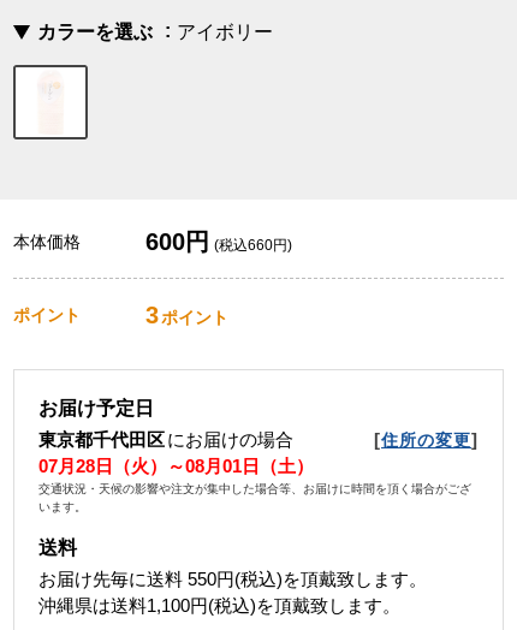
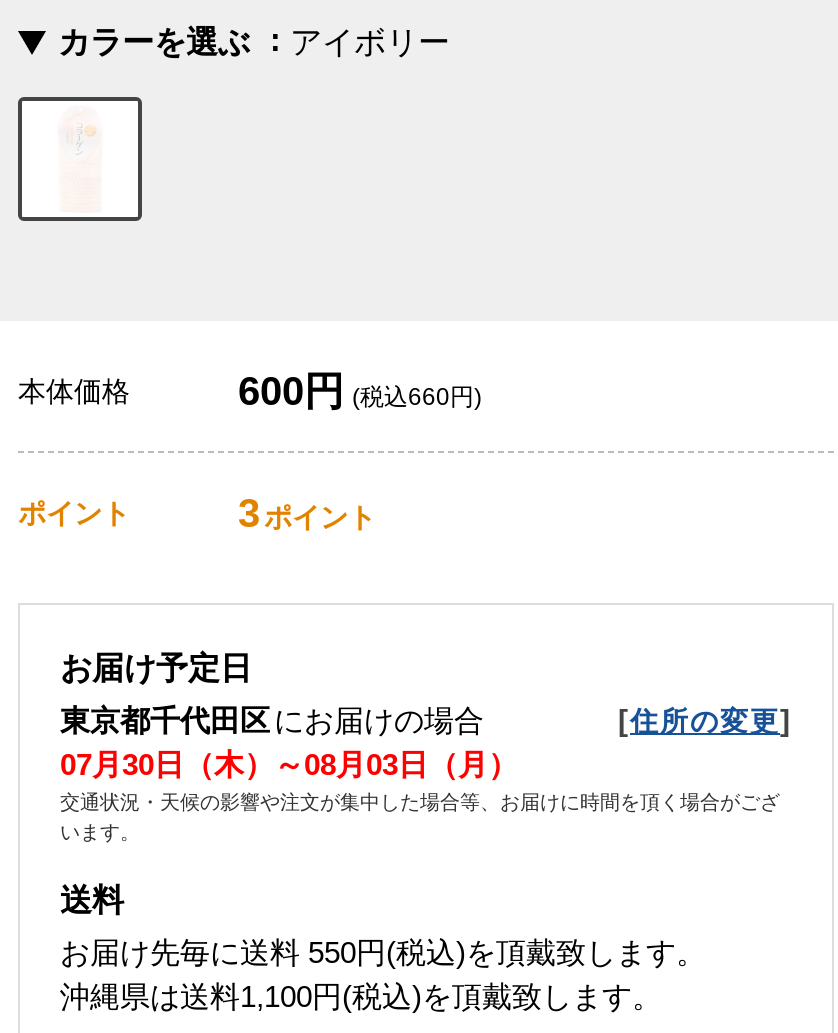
[38,456,314,476] 07月28日（火）～08月01日（土） -> [60,748,518,782] 07月30日（木）～08月03日（月）

